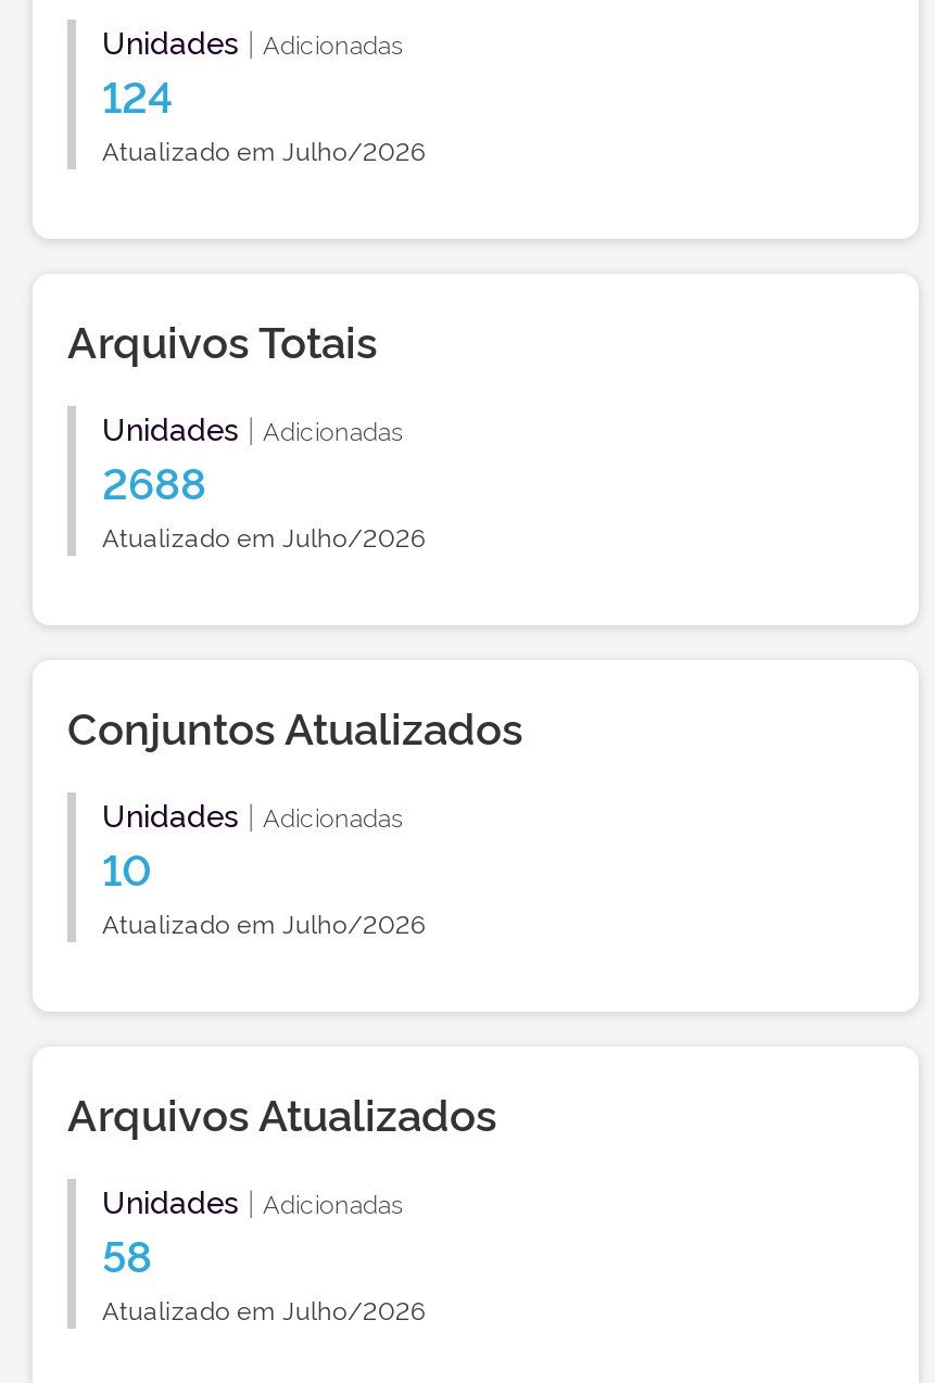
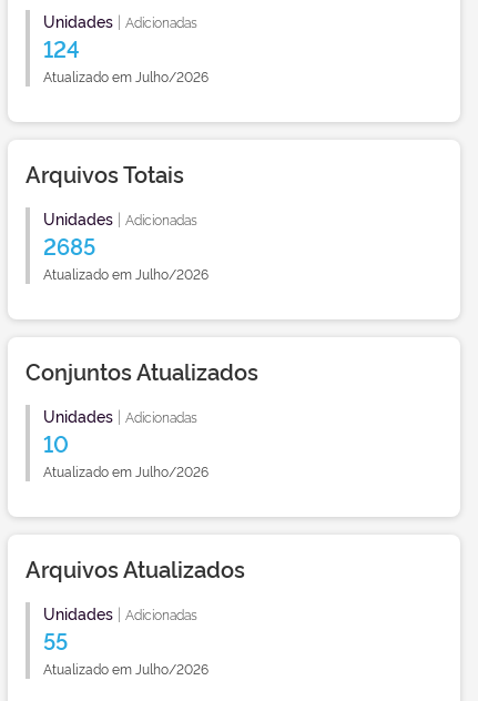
[102,448,206,509] 2688 -> [43,229,95,260] 2685
[102,1221,152,1282] 58 -> [43,624,68,655] 55

